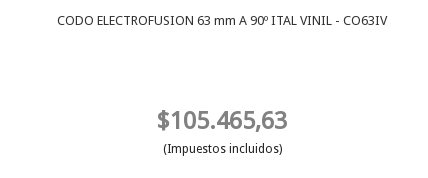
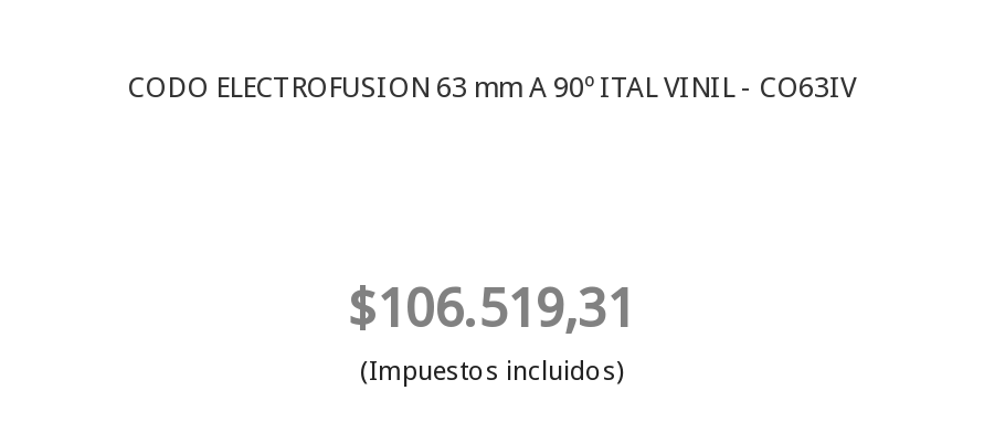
[157,107,287,135] $105.465,63 -> [348,278,635,340] $106.519,31

